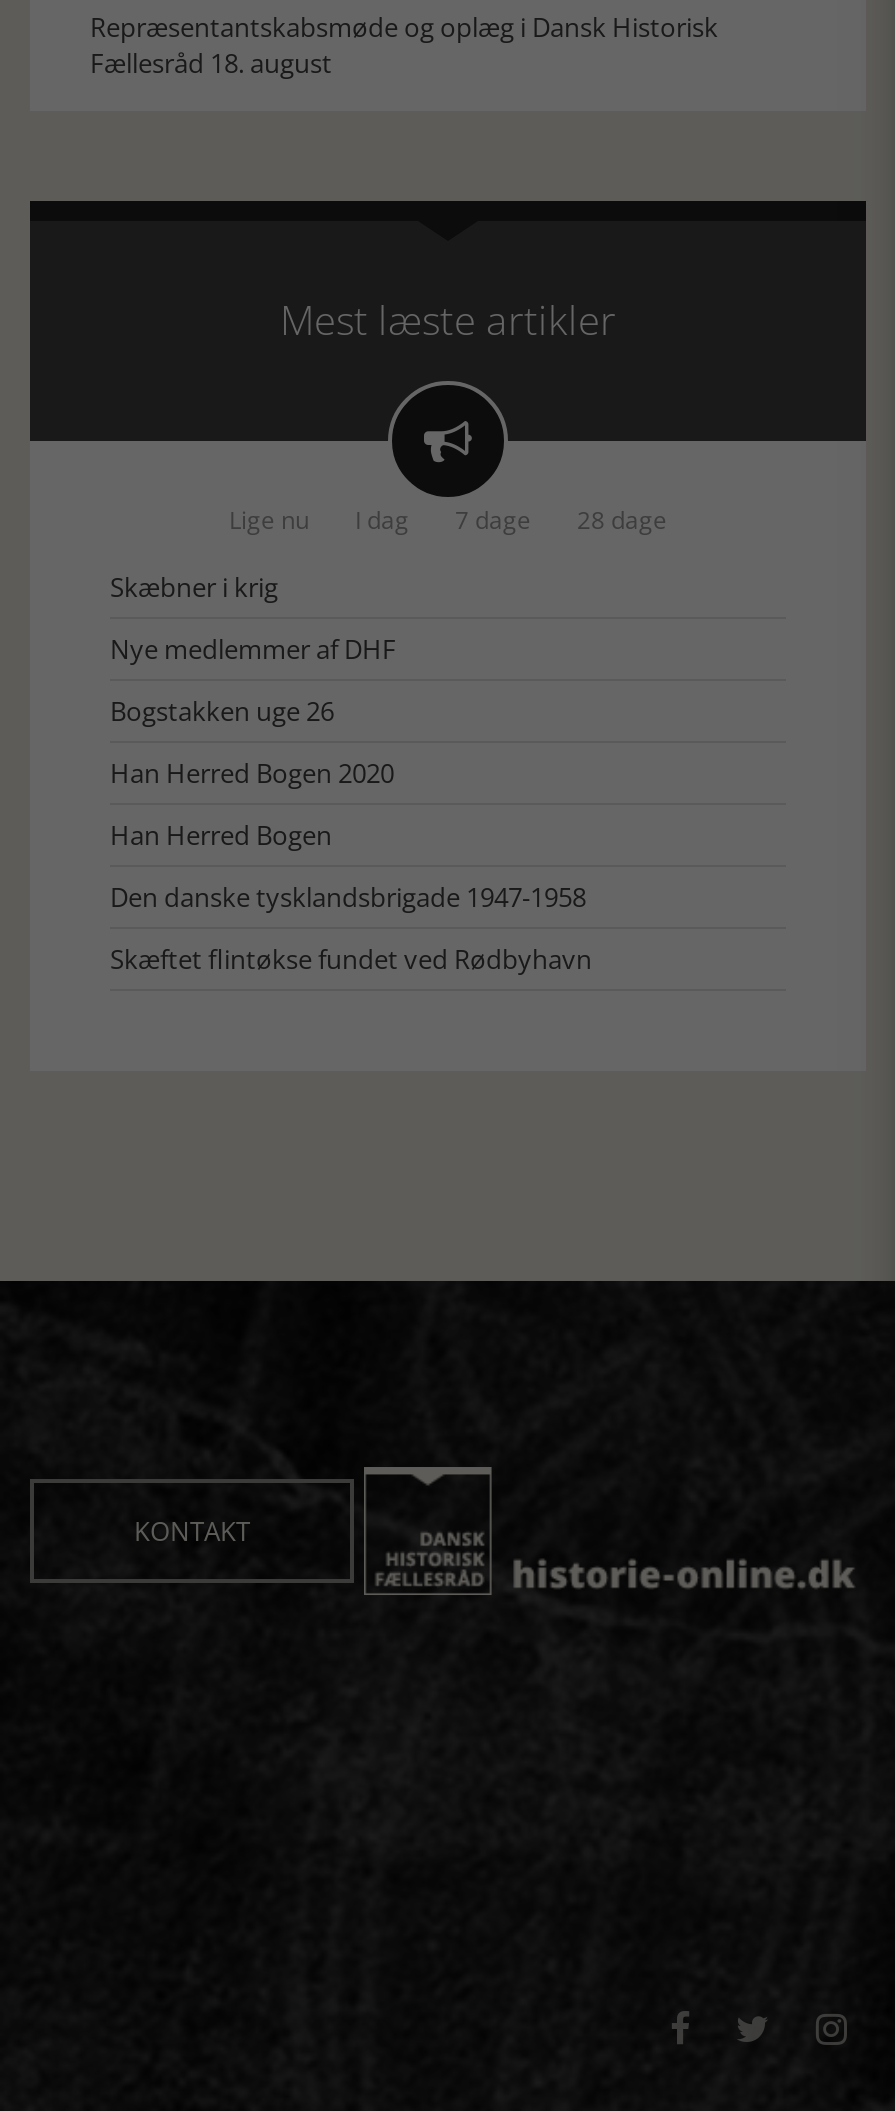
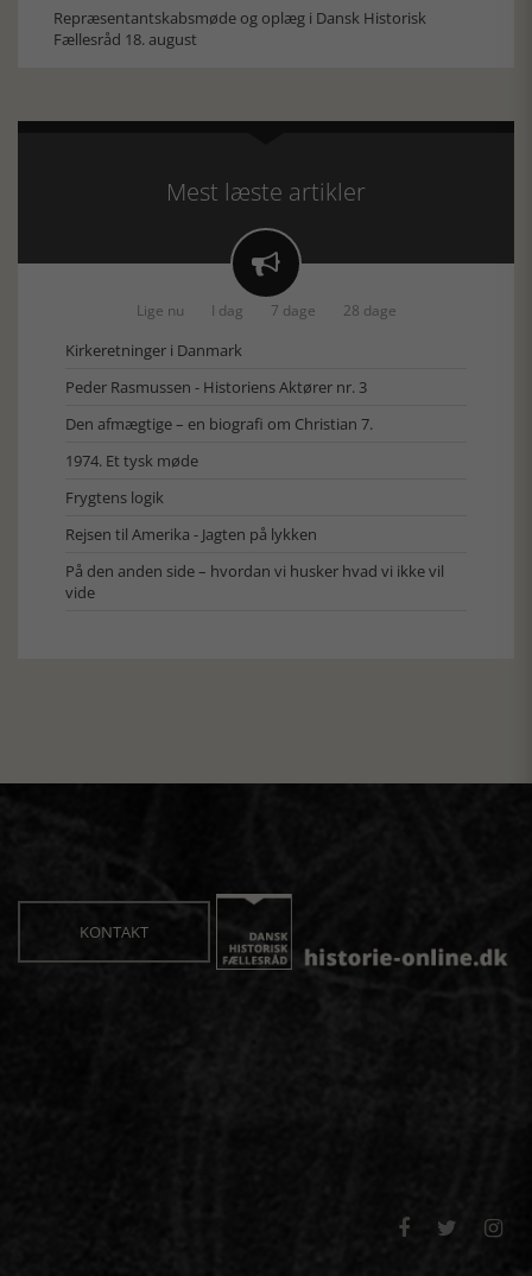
[110,570,278,606] Skæbner i krig -> [65,340,242,361] Kirkeretninger i Danmark
[110,632,396,668] Nye medlemmer af DHF -> [65,377,367,398] Peder Rasmussen - Historiens Aktører nr. 3
[110,694,334,730] Bogstakken uge 26 -> [65,414,373,435] Den afmægtige – en biografi om Christian 7.
[110,756,394,792] Han Herred Bogen 2020 -> [65,450,198,472] 1974. Et tysk møde
[110,818,332,854] Han Herred Bogen -> [65,487,164,509] Frygtens logik
[110,880,586,916] Den danske tysklandsbrigade 1947-1958 -> [65,524,317,545] Rejsen til Amerika - Jagten på lykken
[110,942,592,978] Skæftet flintøkse fundet ved Rødbyhavn -> [65,561,444,603] På den anden side – hvordan vi husker hvad vi ikke vil | vide

